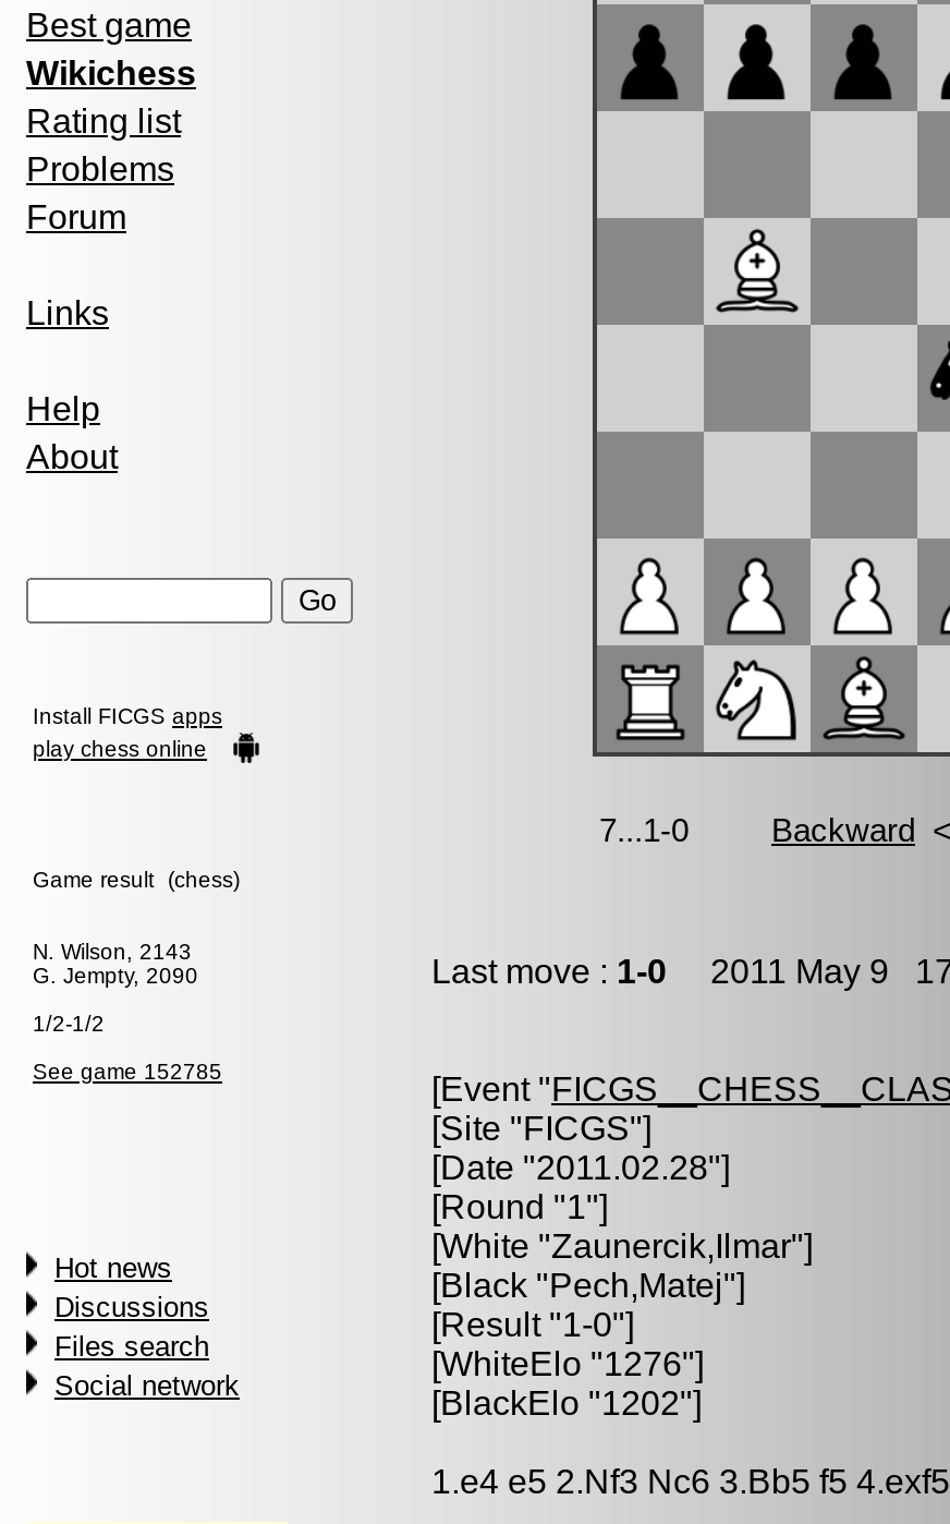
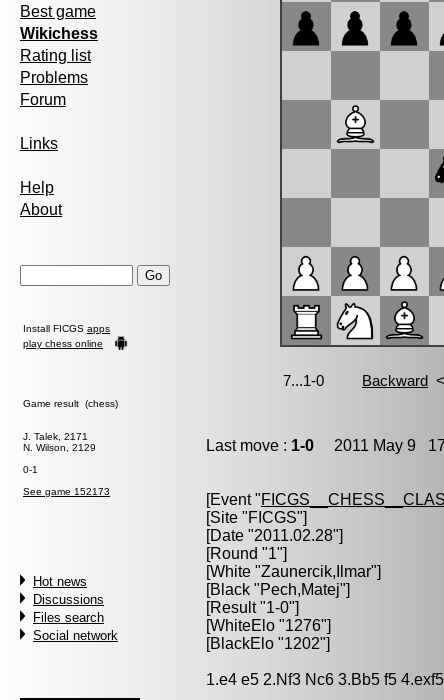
[33,940,198,988] N. Wilson, 2143 | G. Jempty, 2090 -> [23,431,96,453] J. Talek, 2171 | N. Wilson, 2129
[33,1012,105,1036] 1/2-1/2 -> [23,464,38,475] 0-1
[33,1060,222,1084] See game 152785 -> [23,486,110,497] See game 152173

